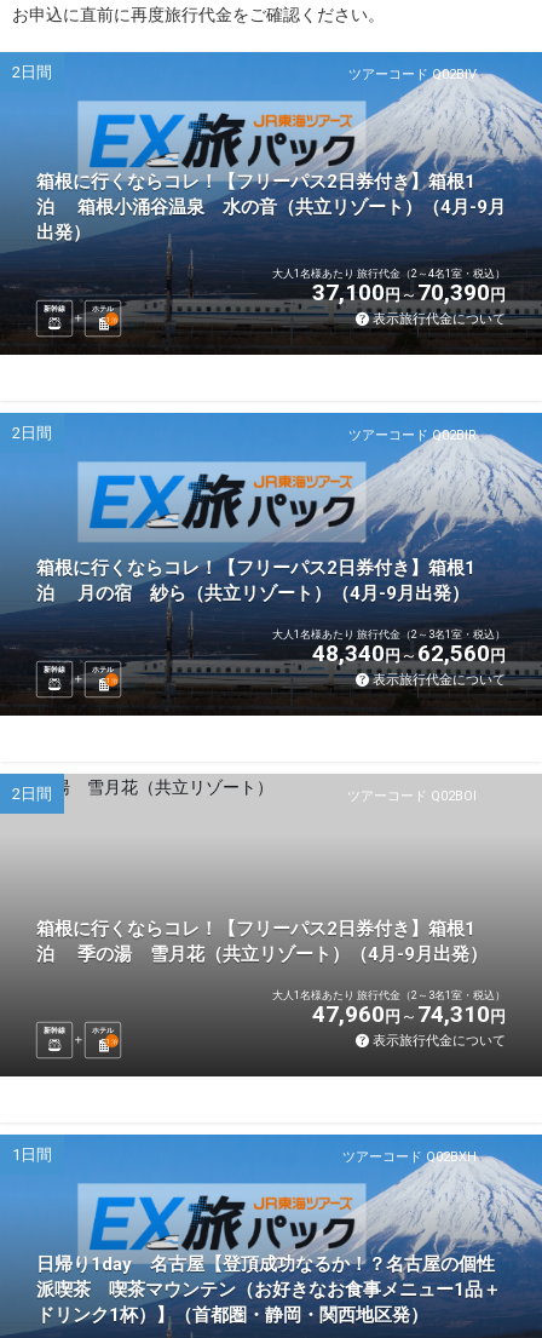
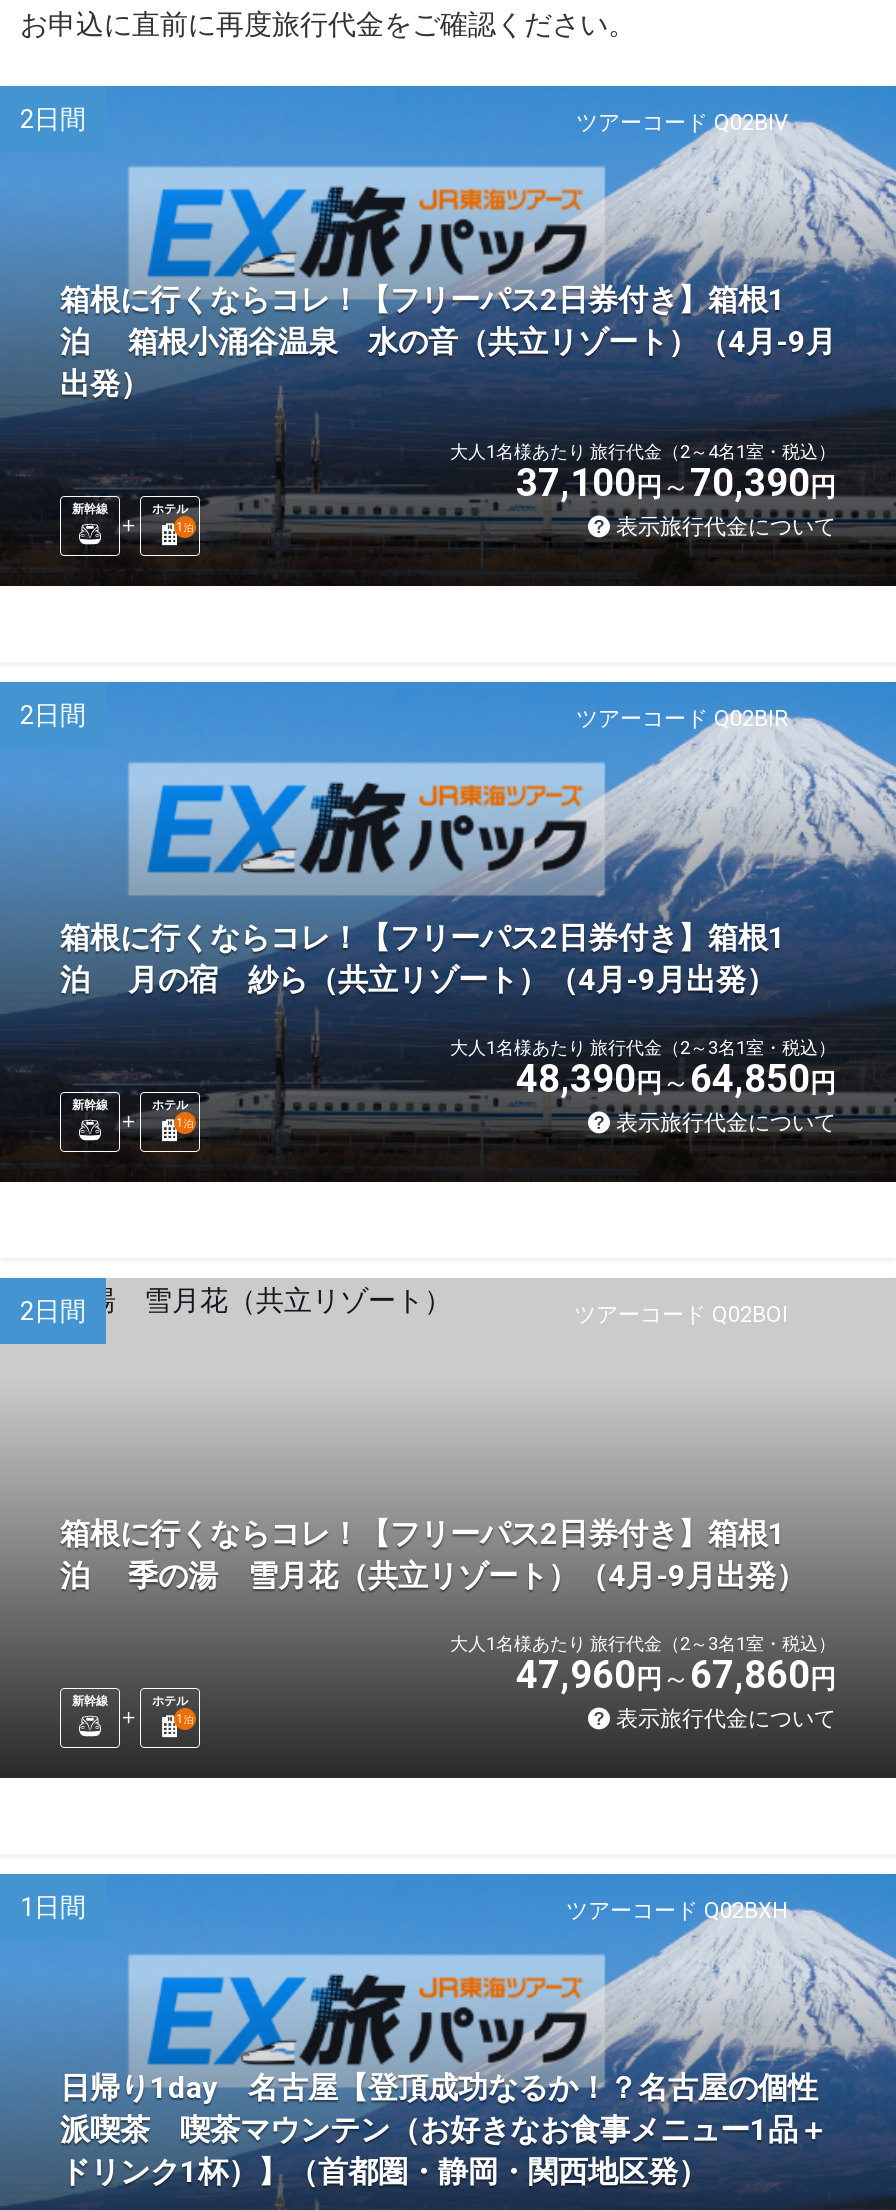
[312,639,400,667] 48,340円 -> [516,1056,662,1102] 48,390円
[417,639,506,667] 62,560円 -> [690,1056,836,1102] 64,850円
[312,1000,506,1028] 47,960円 74,310円 -> [516,1652,836,1698] 47,960円 67,860円

